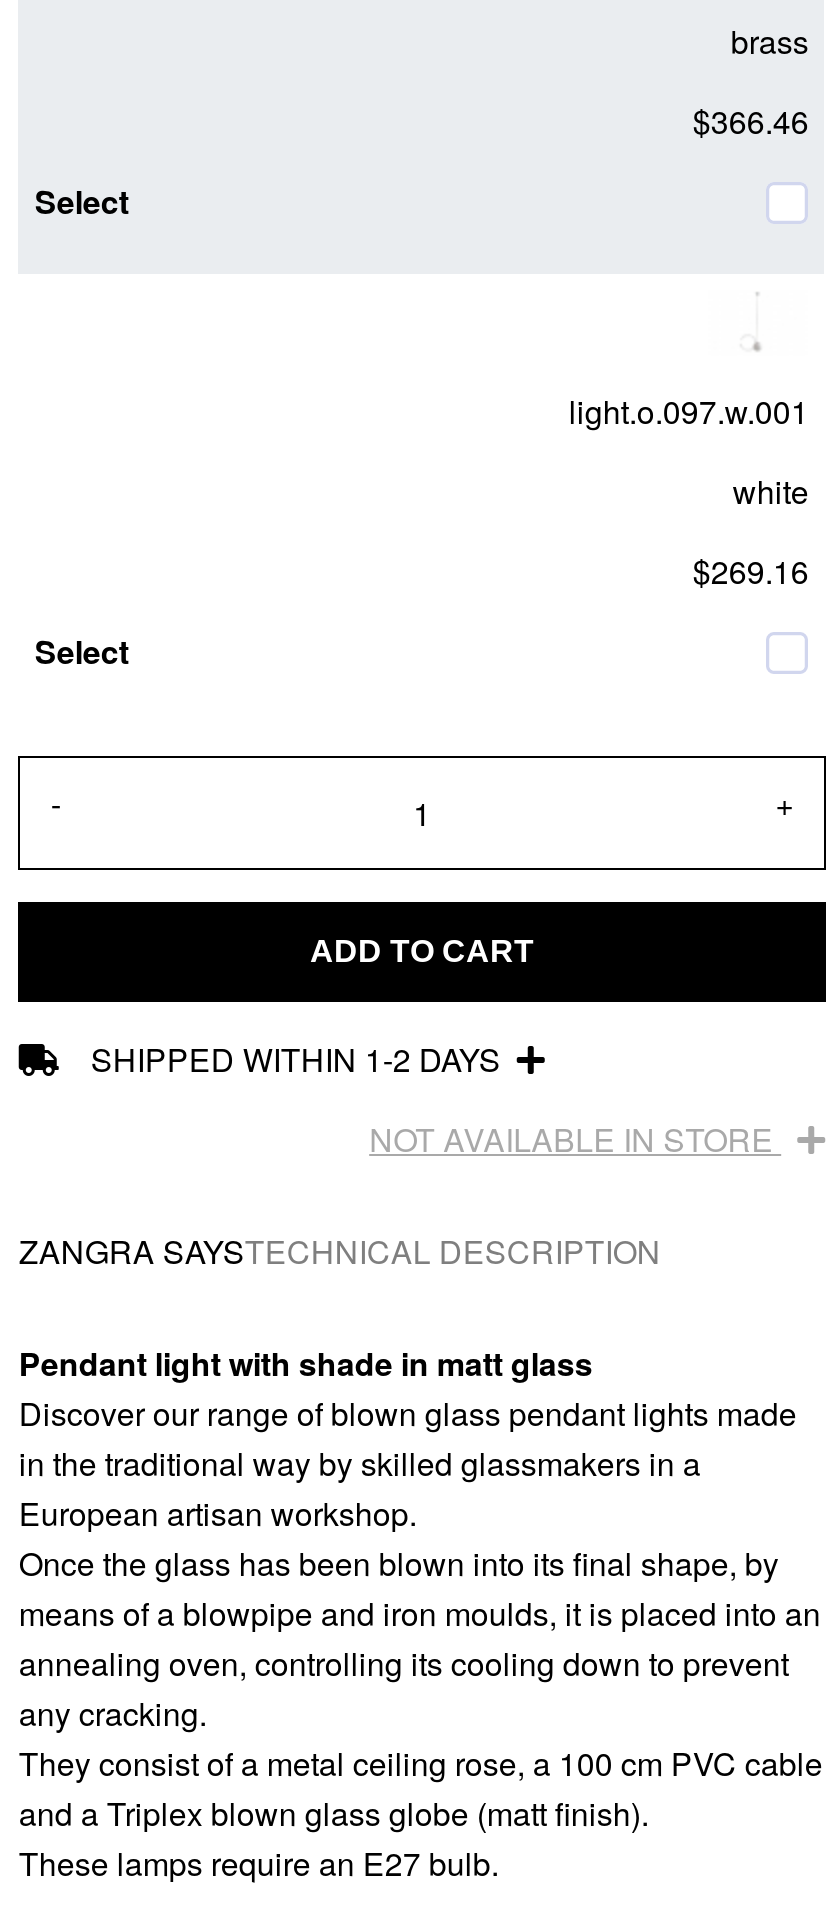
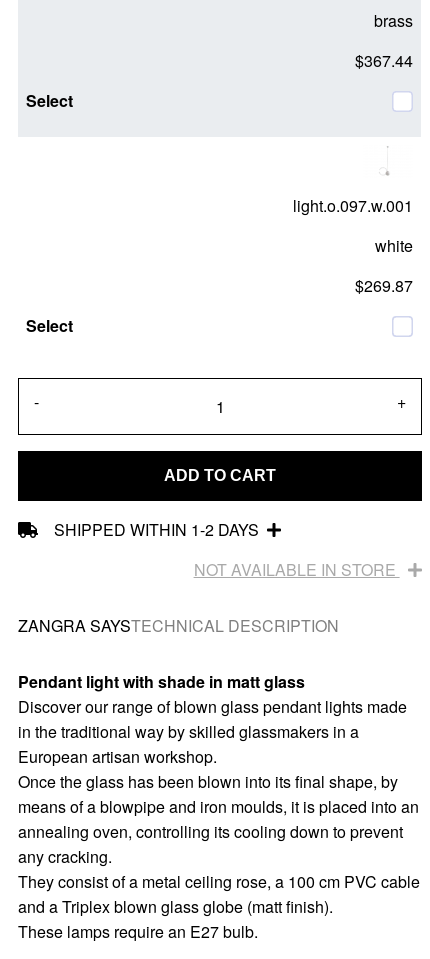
[693,98,809,144] $366.46 -> [355,49,413,72] $367.44
[693,548,809,594] $269.16 -> [355,274,413,297] $269.87

